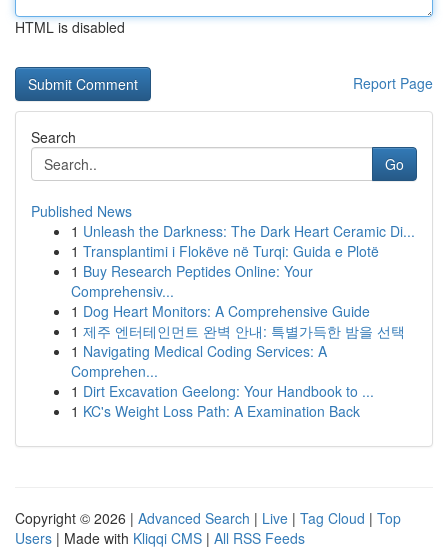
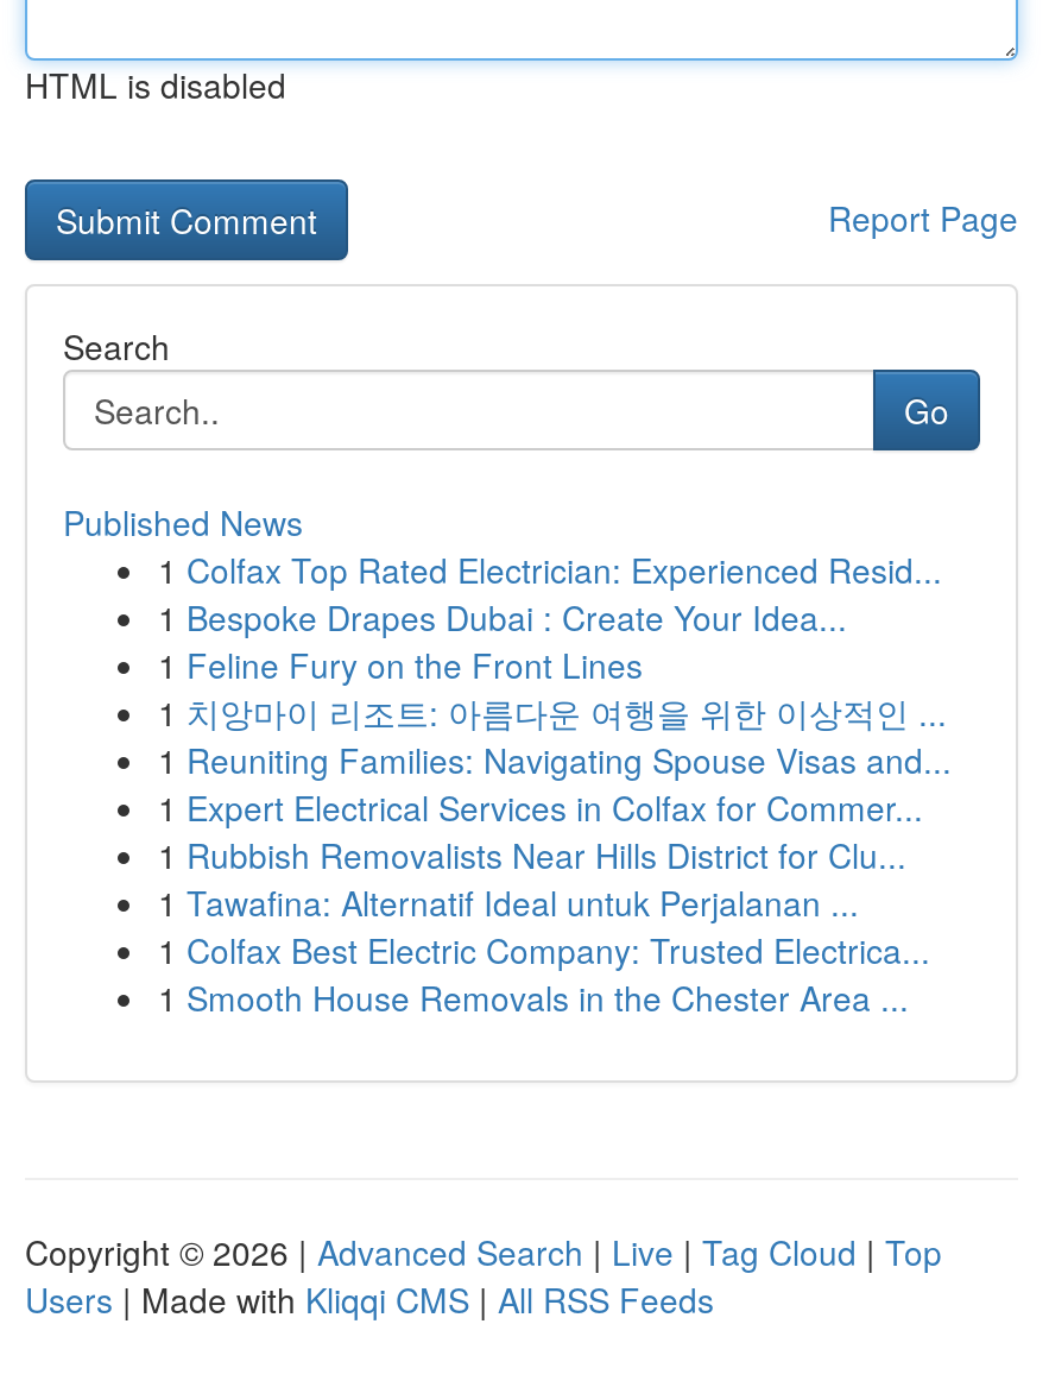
[71,221,415,421] 1 Unleash the Darkness: The Dark Heart Ceramic Di... | 1 Transplantimi i Flokëve në Turqi: Guida e Plotë | 1 Buy Research Peptides Online: Your | Comprehensiv... | 1 Dog Heart Monitors: A Comprehensive Guide | 1 제주 엔터테인먼트 완벽 안내: 특별가득한 밤을 선택 | 1 Navigating Medical Coding Services: A | Comprehen... | 1 Dirt Excavation Geelong: Your Handbook to ... | 1 KC's Weight Loss Path: A Examination Back -> [158,546,952,1021] 1 Colfax Top Rated Electrician: Experienced Resid... | 1 Bespoke Drapes Dubai : Create Your Idea... | 1 Feline Fury on the Front Lines | 1 치앙마이 리조트: 아름다운 여행을 위한 이상적인 ... | 1 Reuniting Families: Navigating Spouse Visas and... | 1 Expert Electrical Services in Colfax for Commer... | 1 Rubbish Removalists Near Hills District for Clu... | 1 Tawafina: Alternatif Ideal untuk Perjalanan ... | 1 Colfax Best Electric Company: Trusted Electrica... | 1 Smooth House Removals in the Chester Area ...

